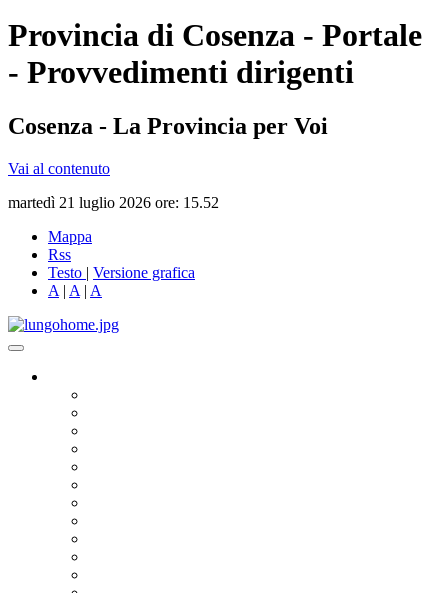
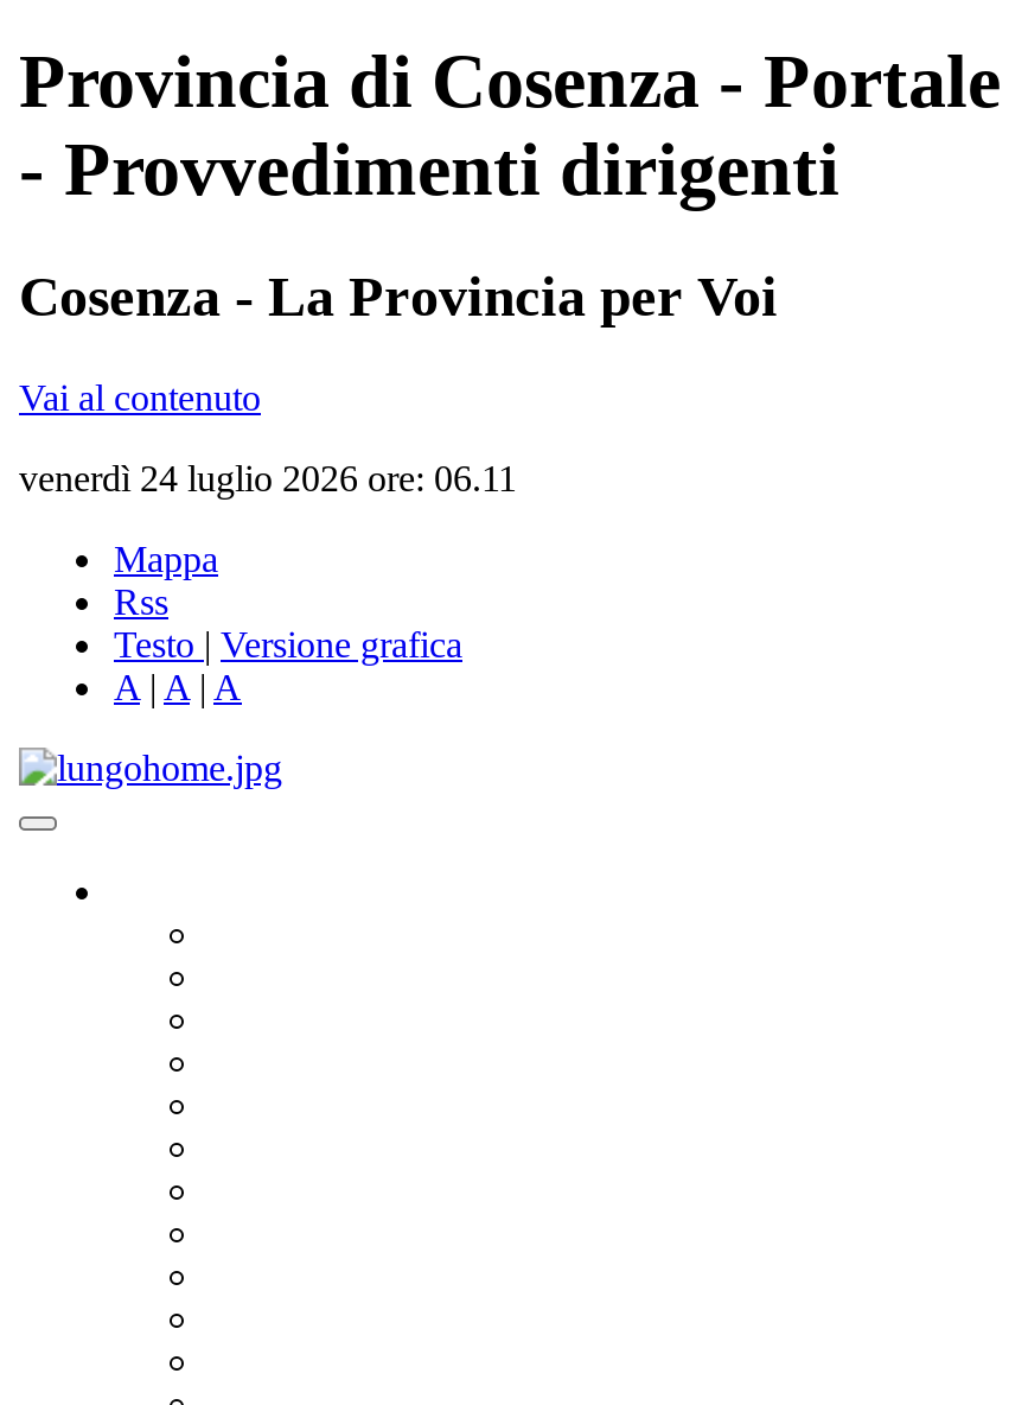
[8,194,219,211] martedì 21 luglio 2026 ore: 15.52 -> [19,458,517,498] venerdì 24 luglio 2026 ore: 06.11

